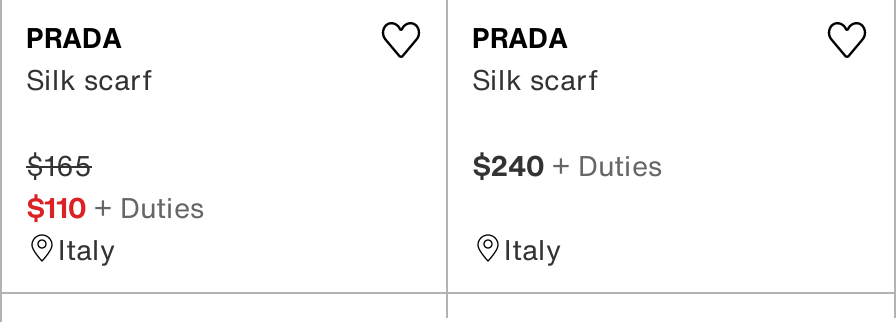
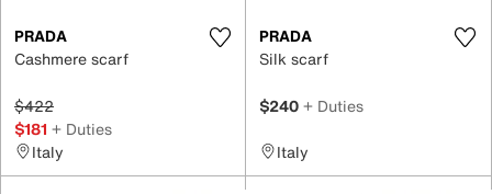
[26,57,152,99] Silk scarf -> [14,47,128,70] Cashmere scarf
[26,144,92,186] $165 -> [14,94,54,117] $422
[26,186,204,228] $110 + Duties -> [14,117,112,140] $181 + Duties

